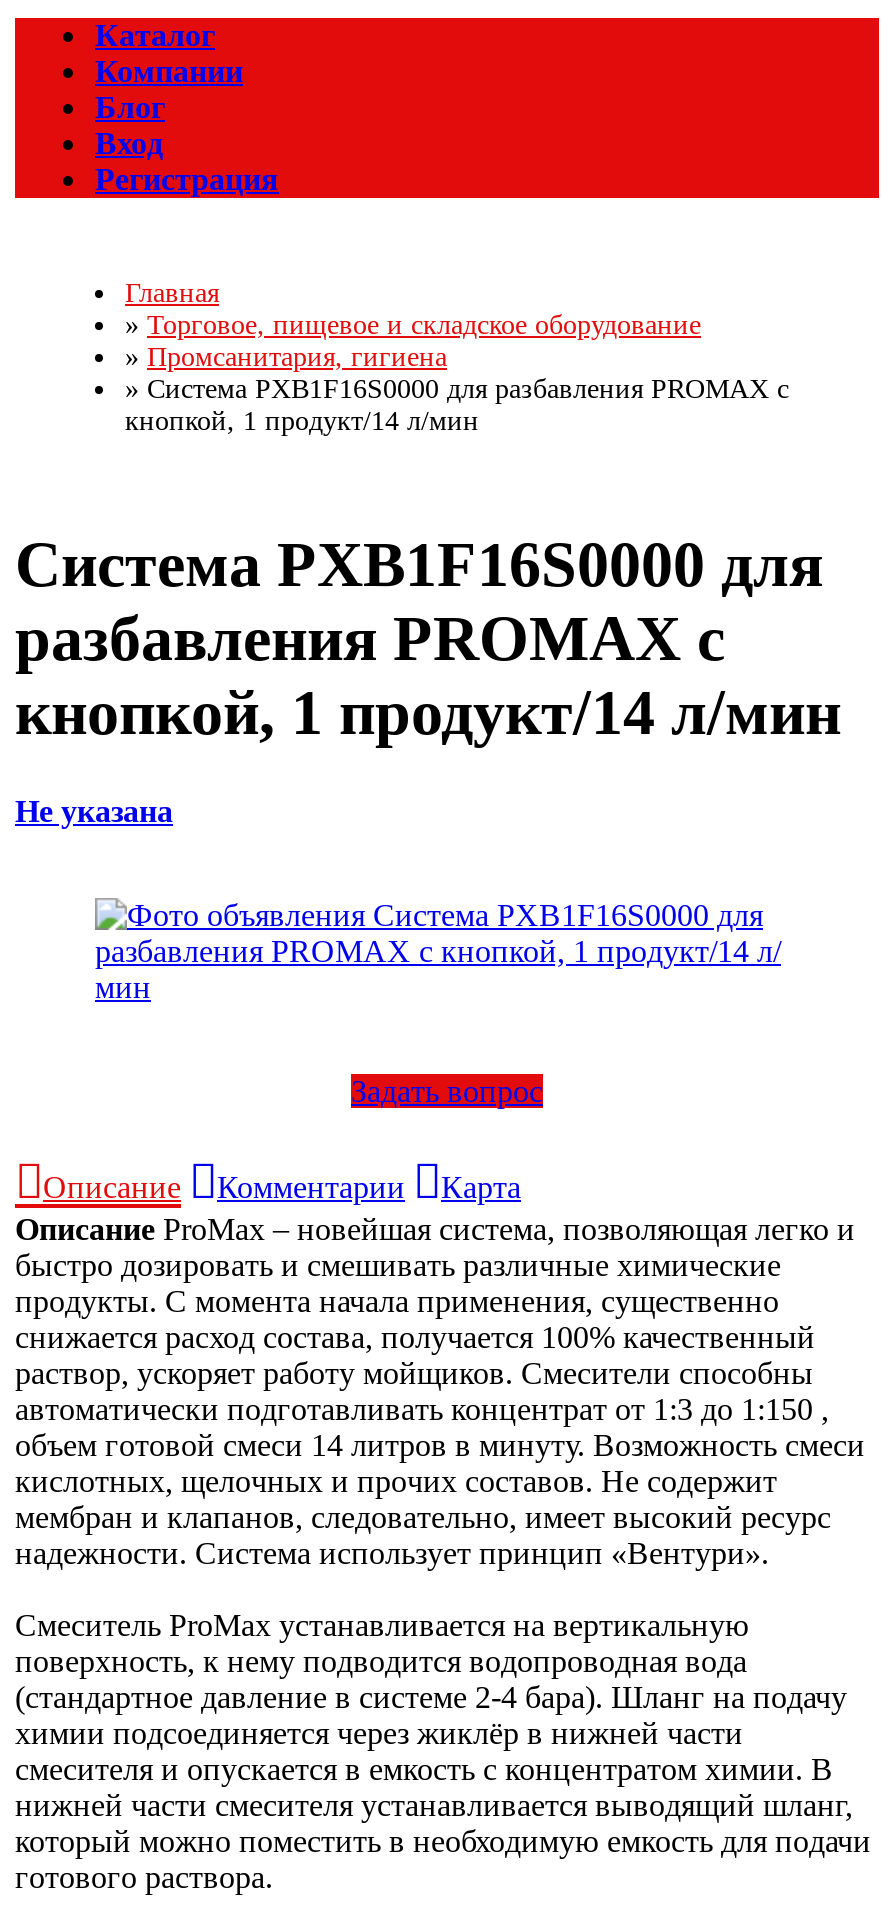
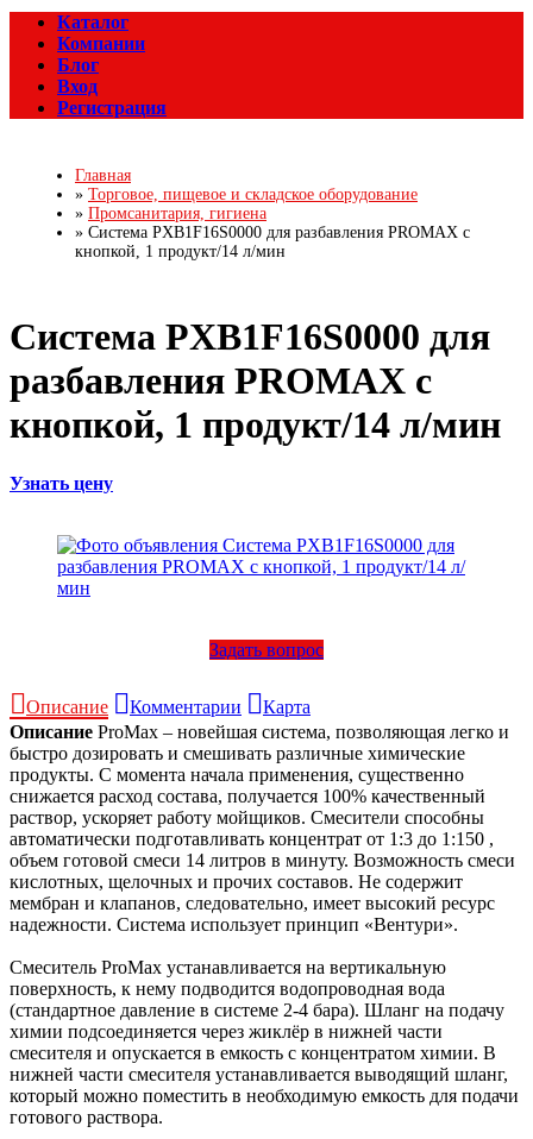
[15,794,173,828] Не указана -> [10,473,113,493] Узнать цену

